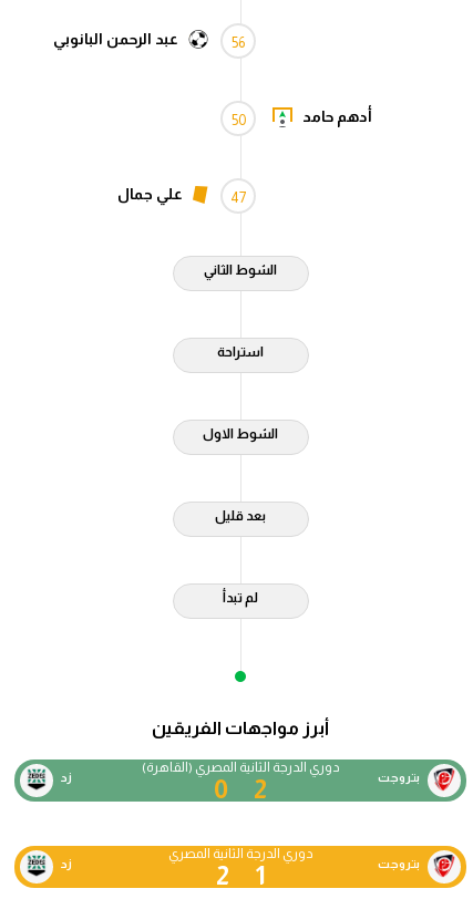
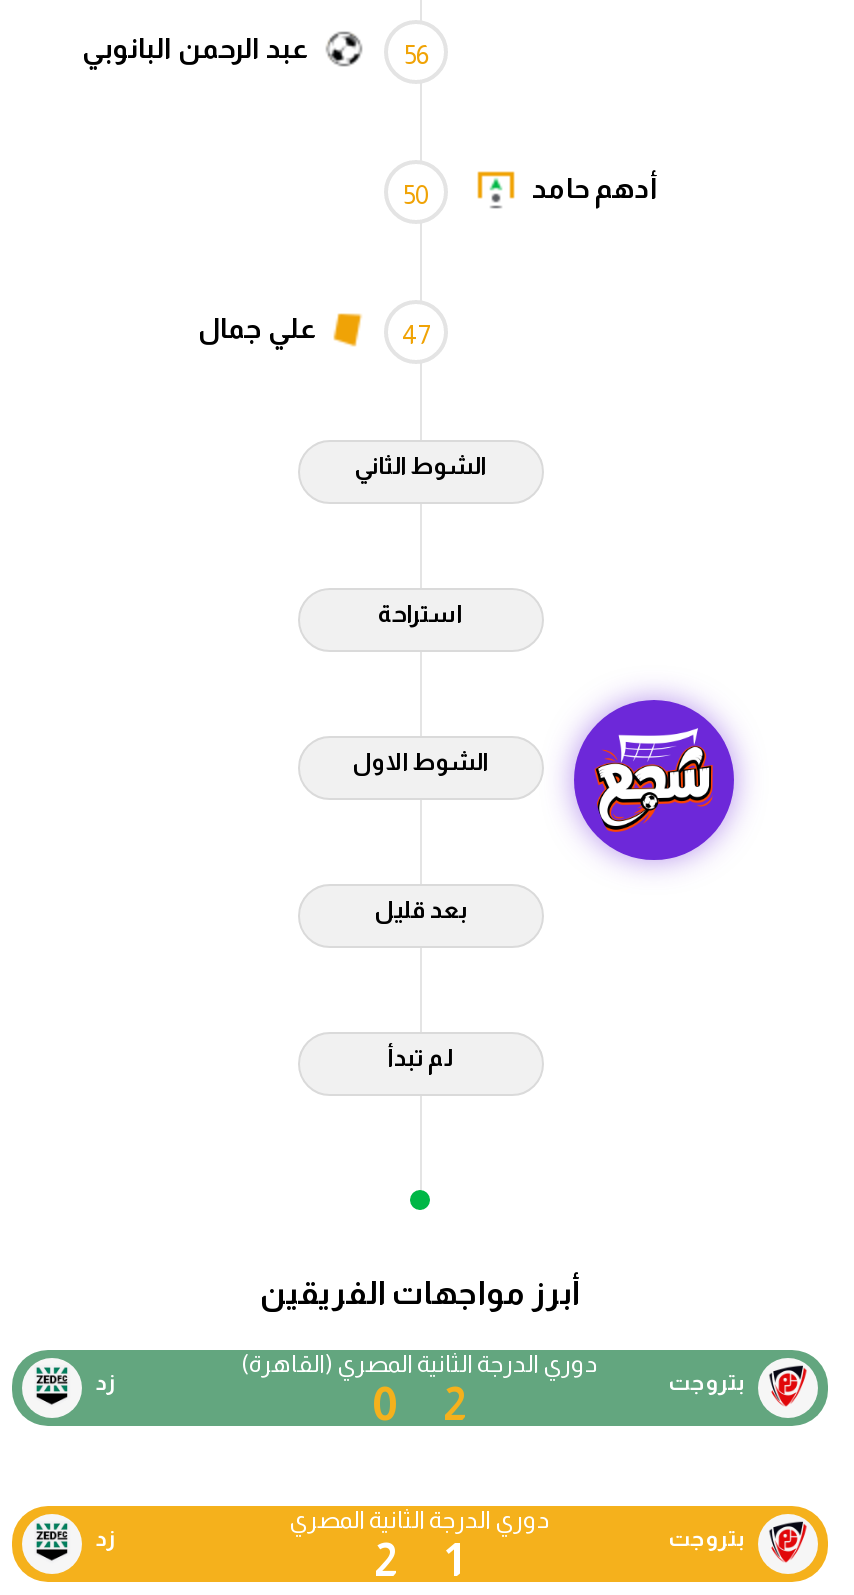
none -> [566,692,742,868] [image]

